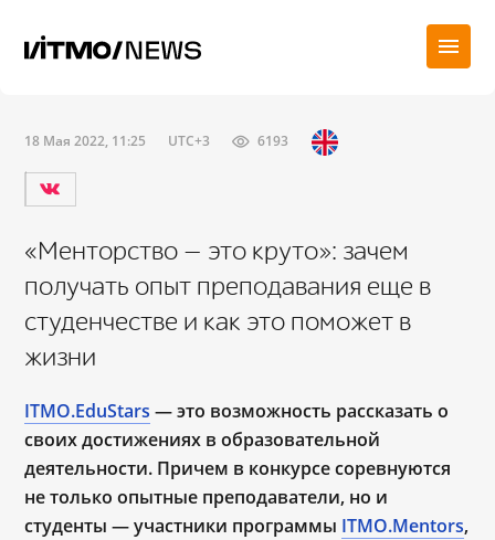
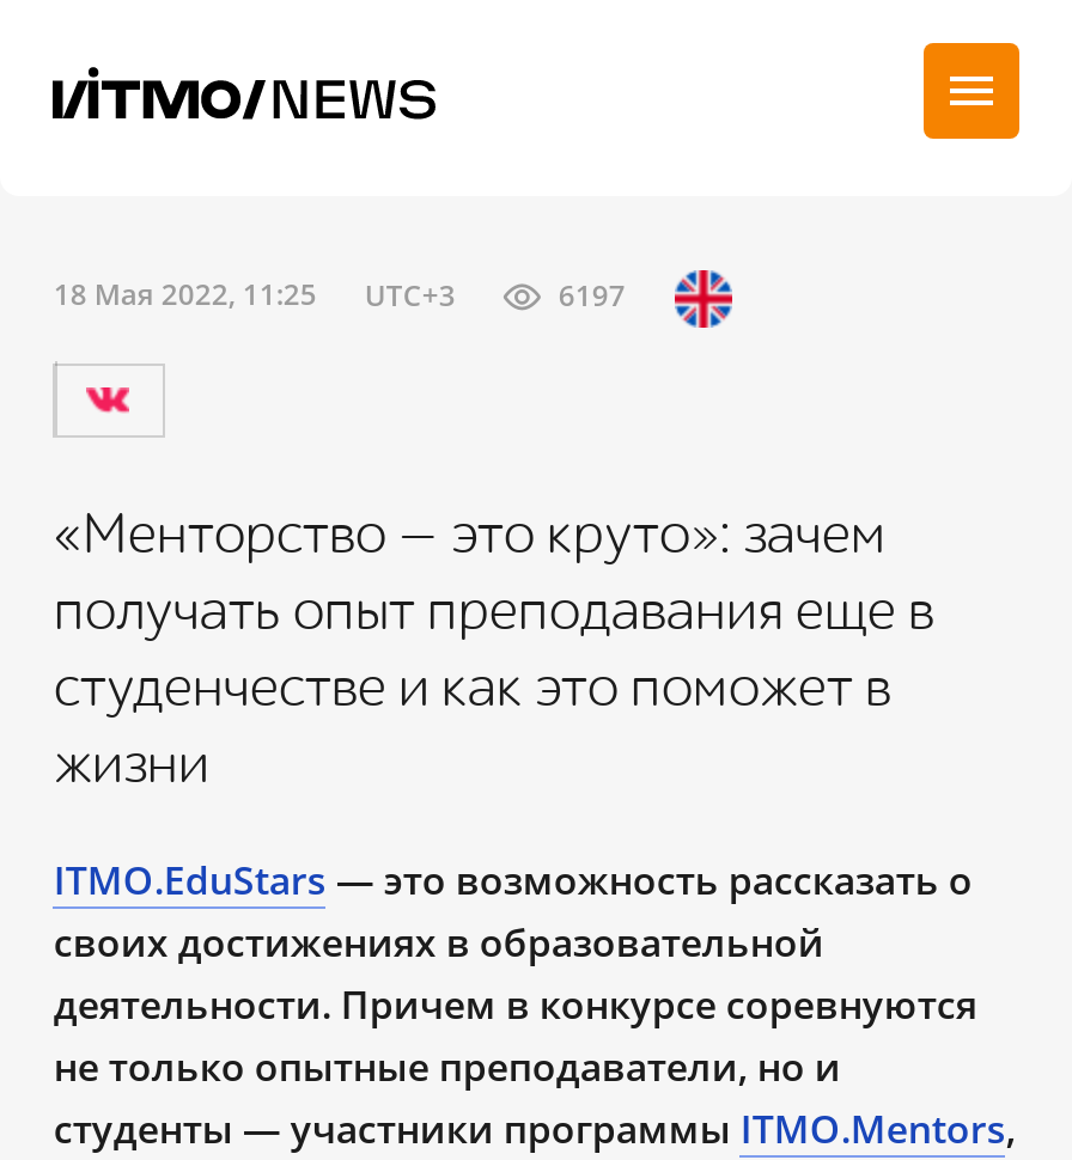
[258,131,289,150] 6193 -> [558,274,625,315] 6197

